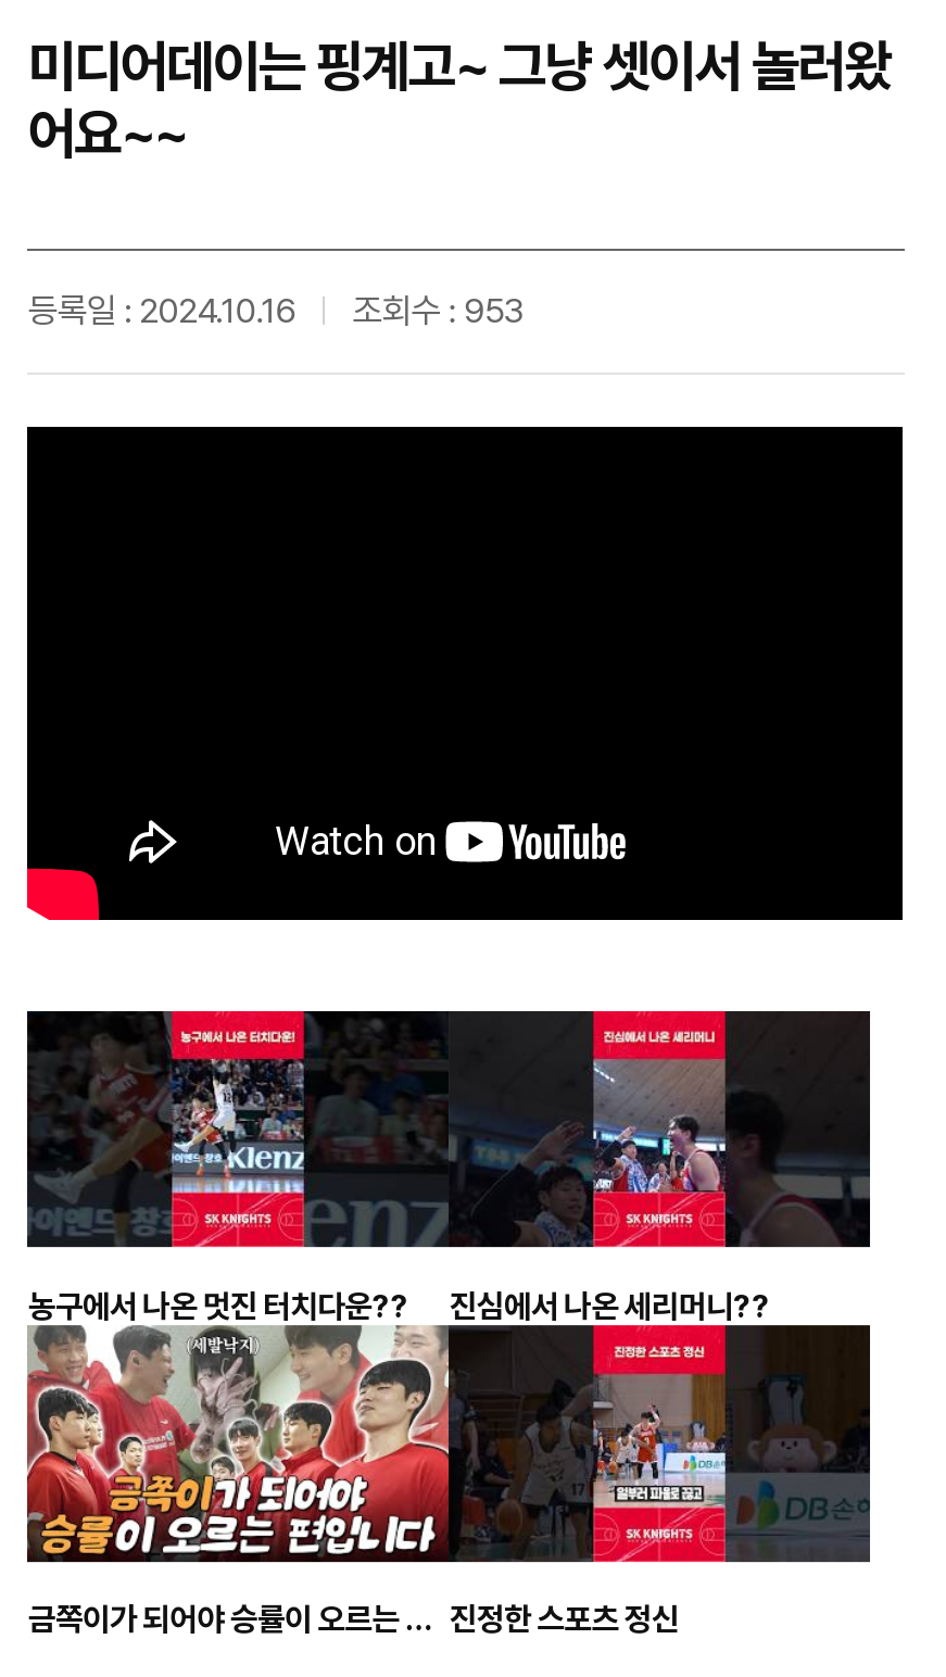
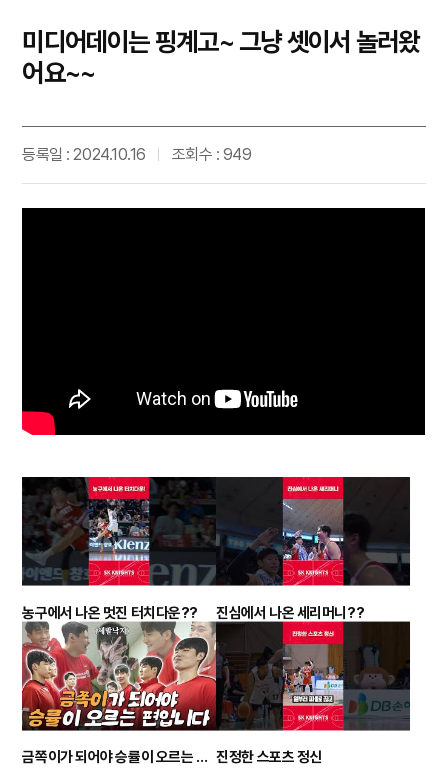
[28,290,521,331] 등록일 : 2024.10.16 조회수 : 953 -> [22,145,251,164] 등록일 : 2024.10.16 조회수 : 949

